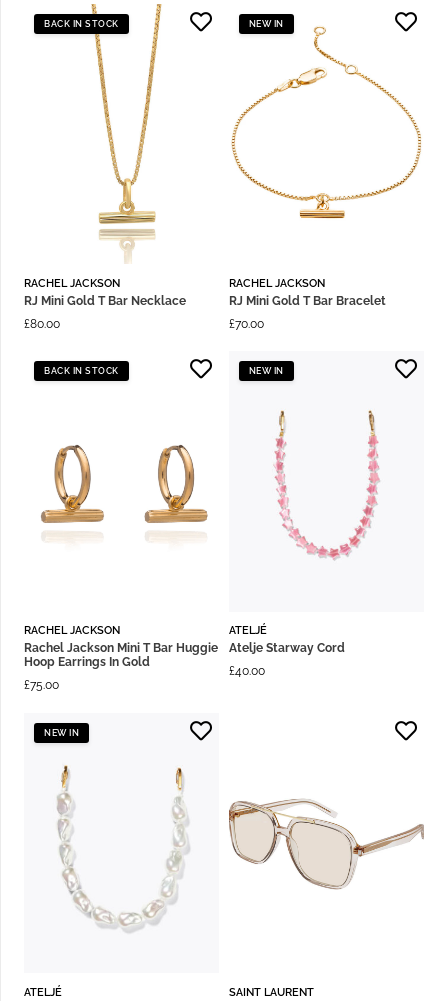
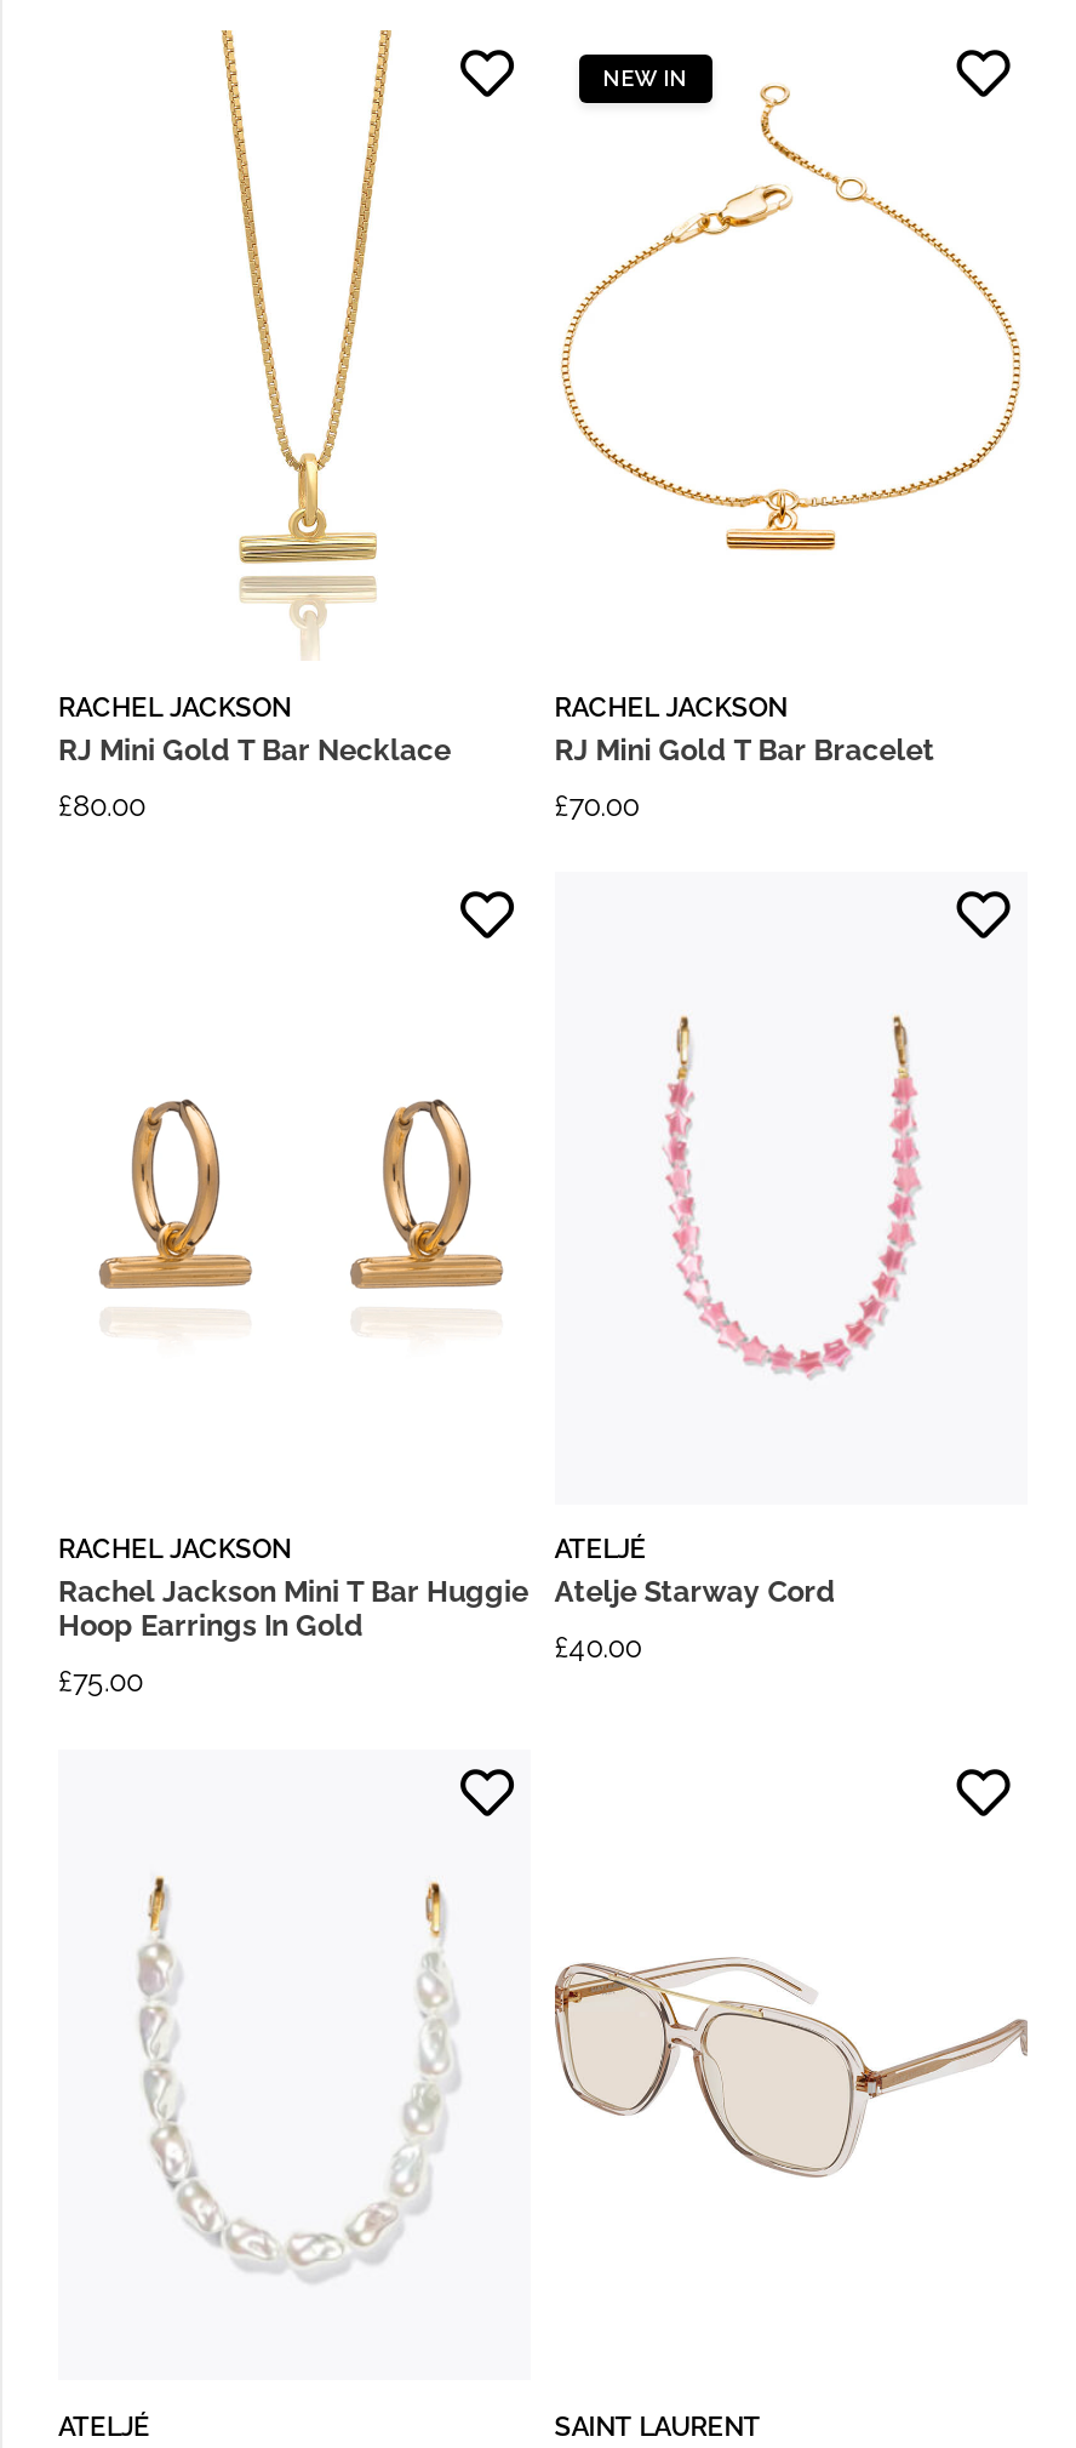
[44,19,118,29] BACK IN STOCK -> none
[44,366,118,376] BACK IN STOCK -> none
[249,366,284,376] NEW IN -> none
[44,728,79,738] NEW IN -> none

